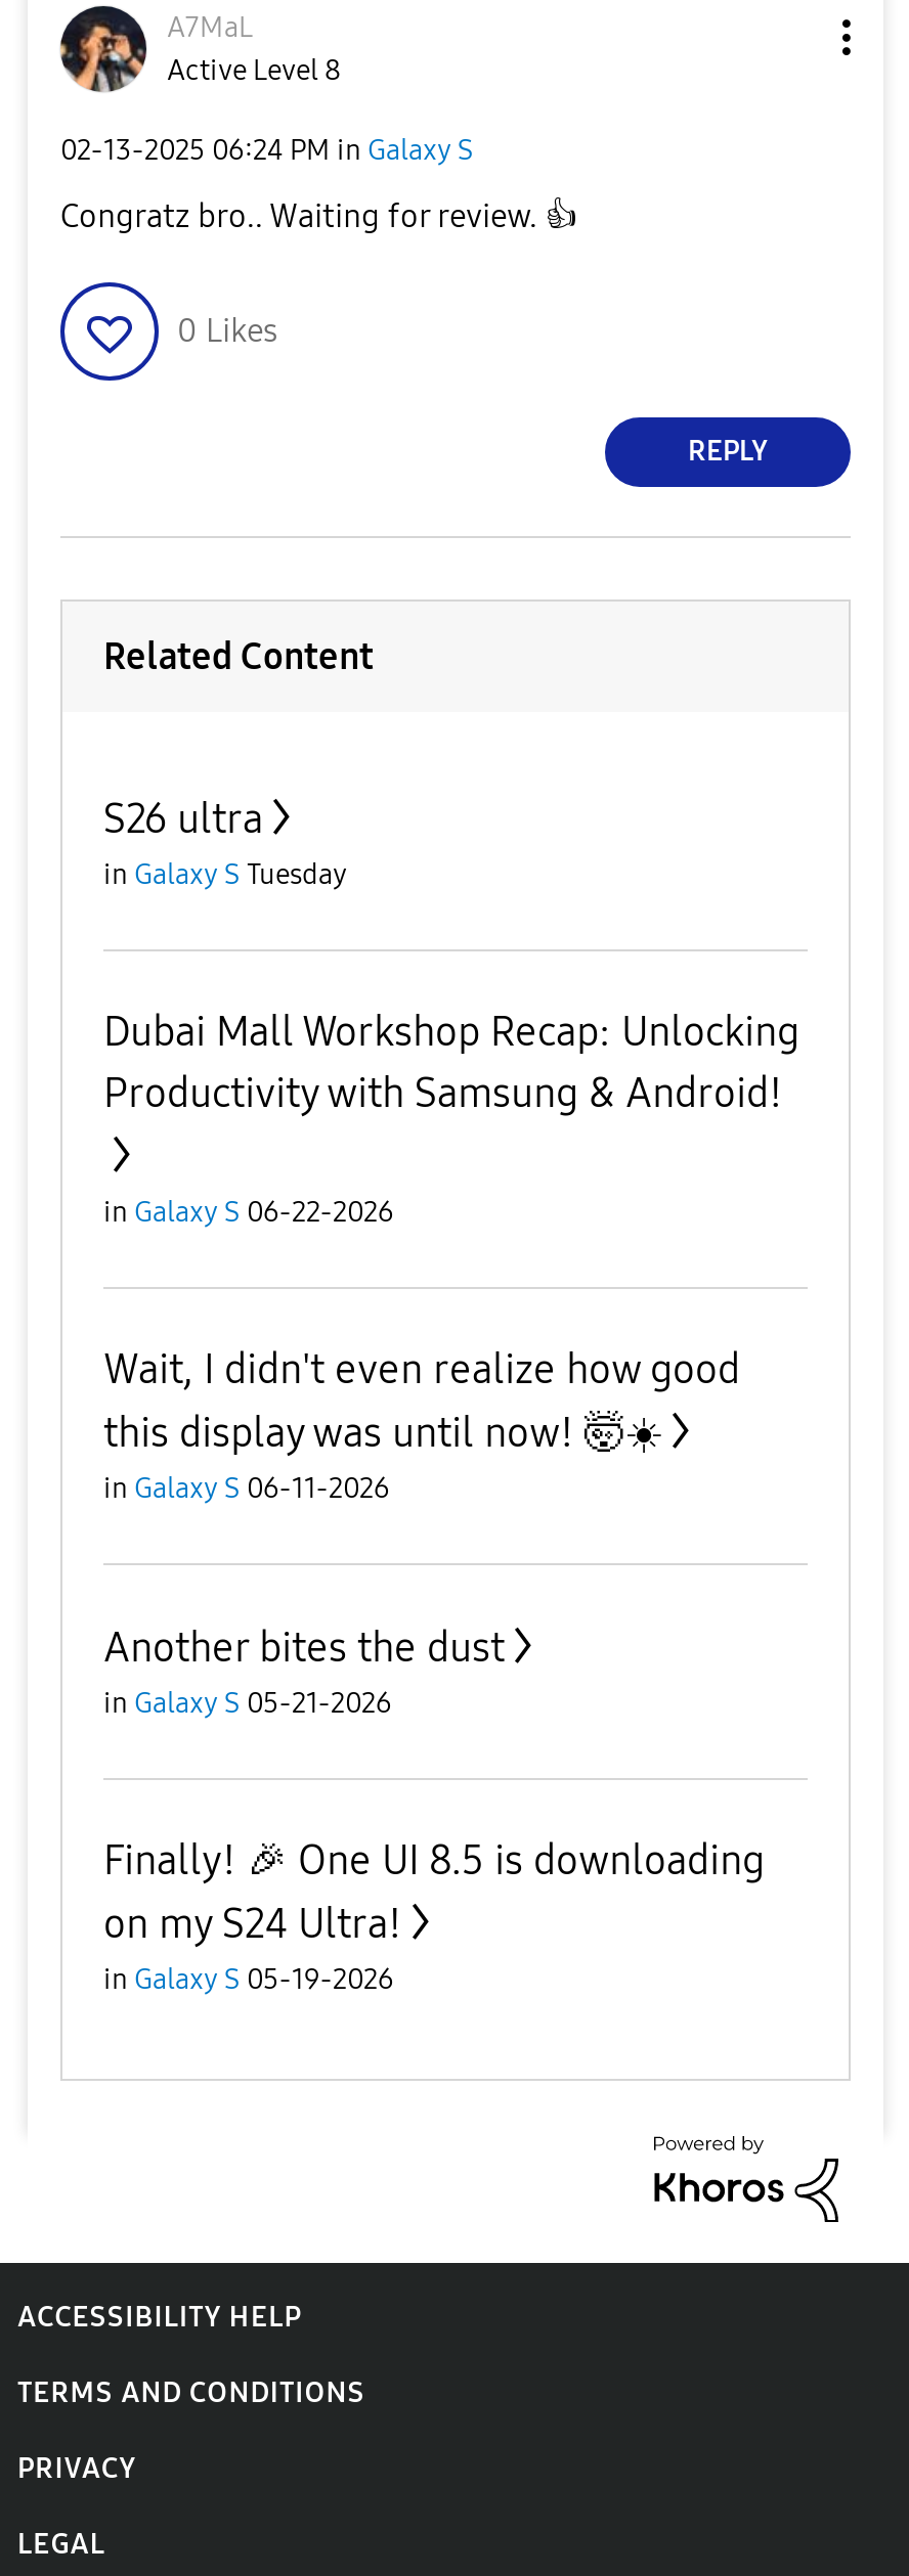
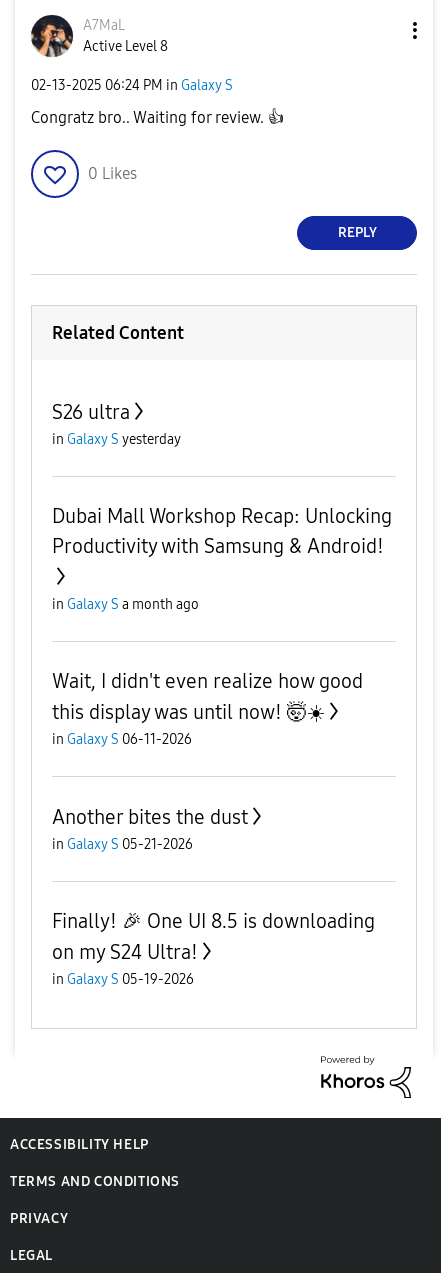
[103,857,347,892] in Galaxy S Tuesday -> [52,431,181,448] in Galaxy S yesterday
[103,1194,394,1229] in Galaxy S 06-22-2026 -> [52,596,199,613] in Galaxy S a month ago

